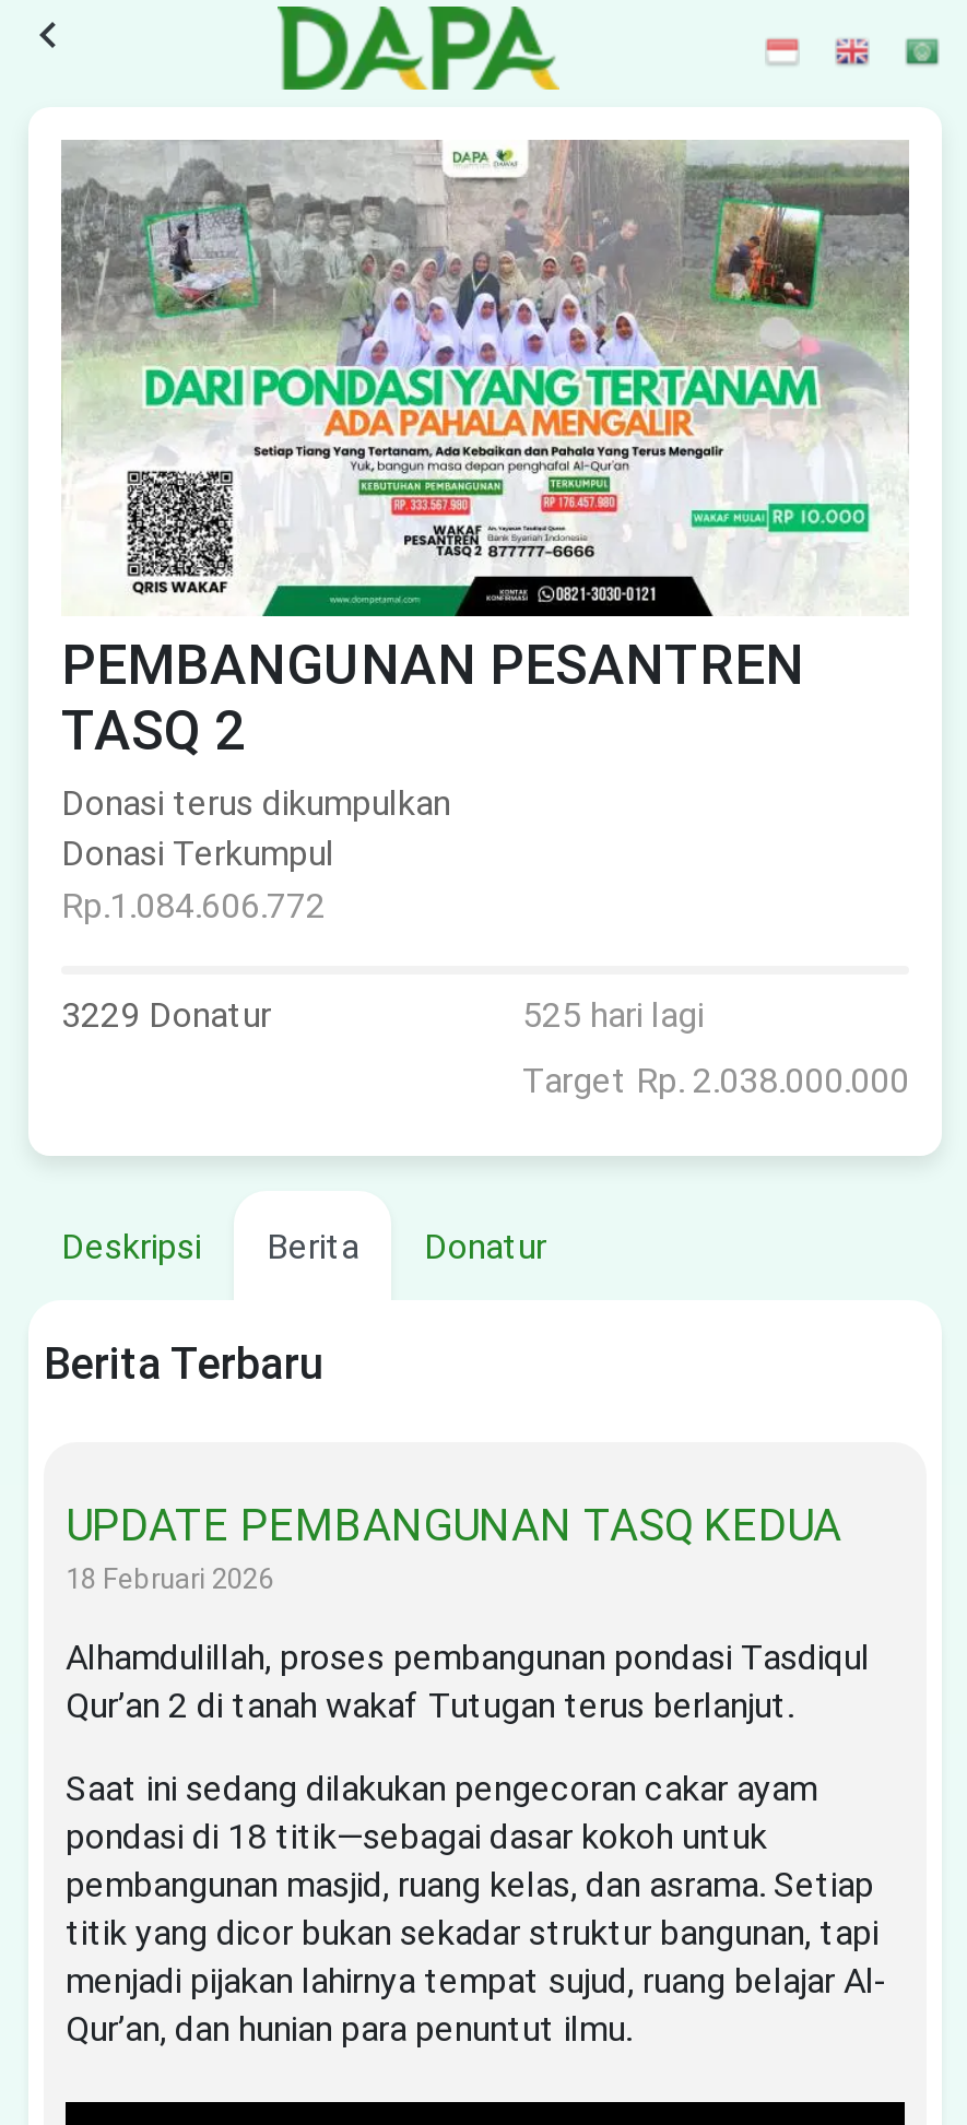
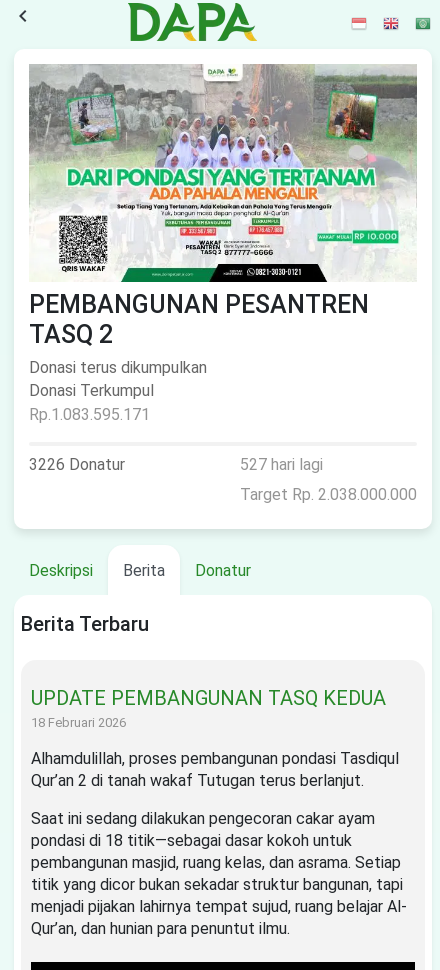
[61,885,326,927] Rp.1.084.606.772 -> [29,405,150,424] Rp.1.083.595.171
[61,995,704,1036] 3229 Donatur | 525 hari lagi -> [29,455,323,474] 3226 Donatur | 527 hari lagi

